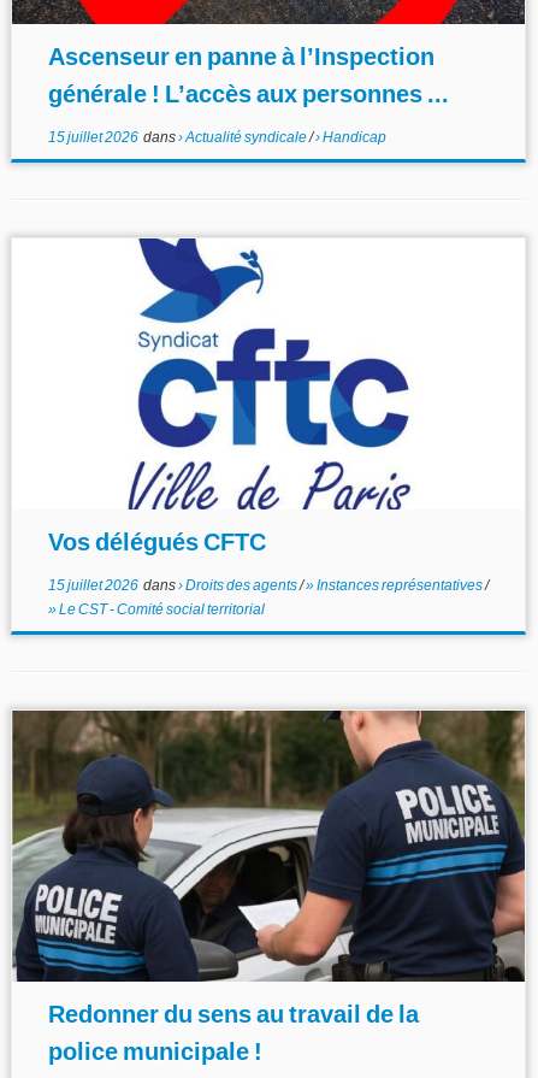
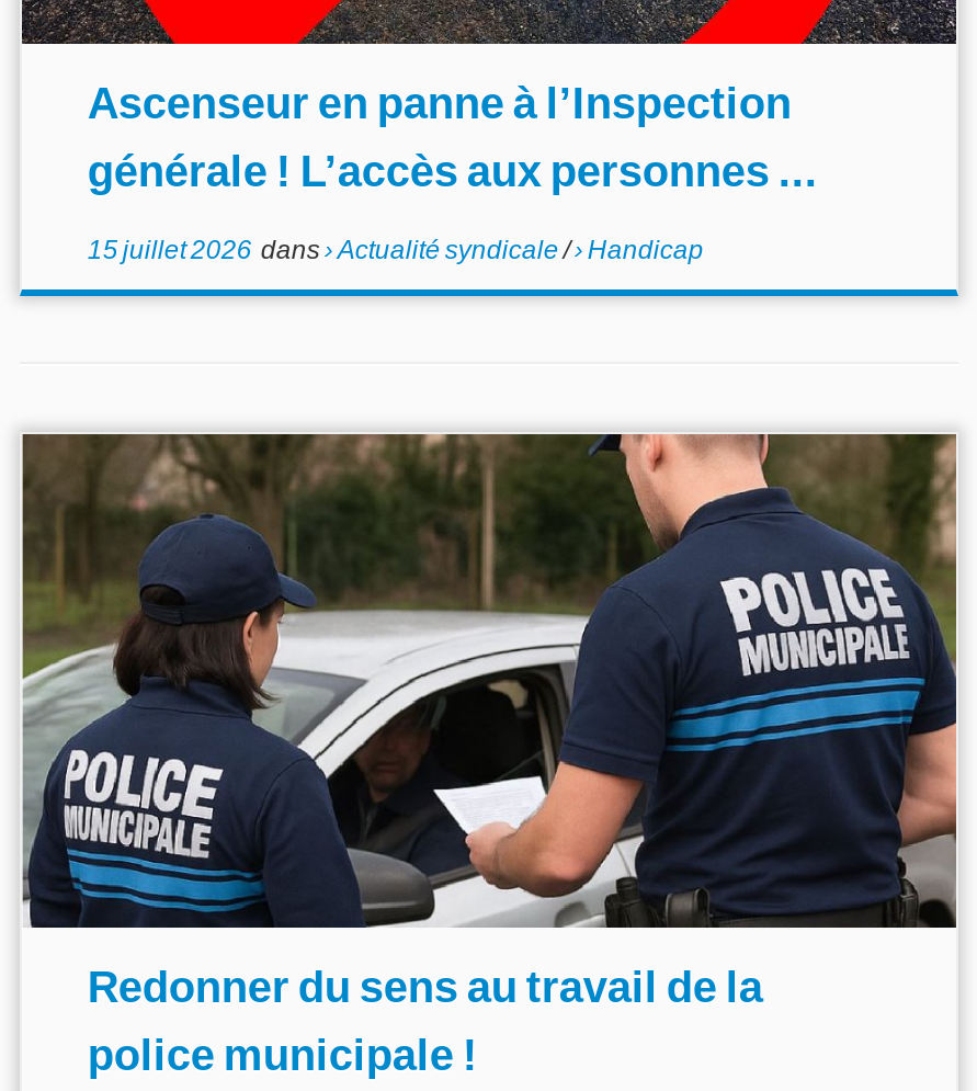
[12,237,525,618] [image] | Vos délégués CFTC | 15 juillet 2026 dans› Droits des agents/» Instances représentatives/ | » Le CST - Comité social territorial -> none

